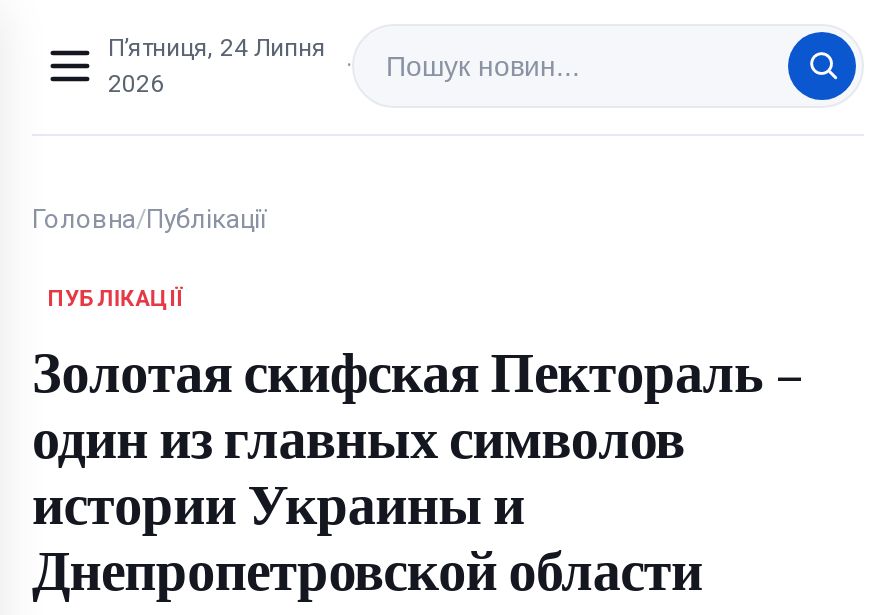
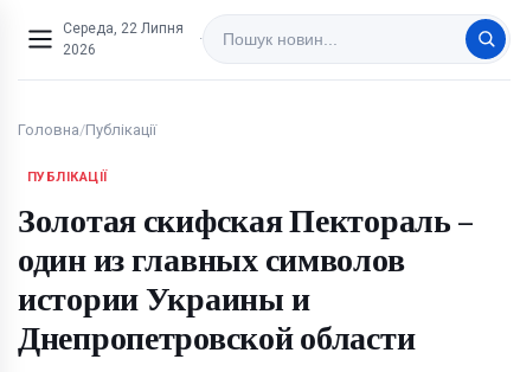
[108,33,326,61] П’ятниця, 24 Липня -> [63,20,184,36] Середа, 22 Липня

